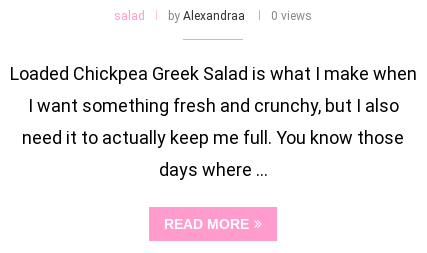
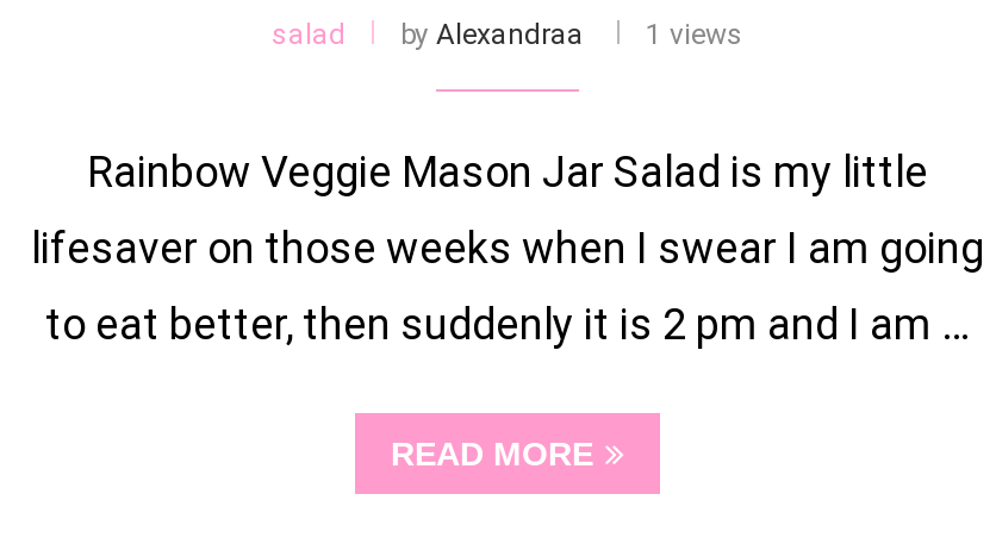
[9,9,416,180] 0 views | Loaded Chickpea Greek Salad is what I make when | I want something fresh and crunchy, but I also | need it to actually keep me full. You know those | days where … -> [31,19,984,349] 1 views | Rainbow Veggie Mason Jar Salad is my little | lifesaver on those weeks when I swear I am going | to eat better, then suddenly it is 2 pm and I am …

